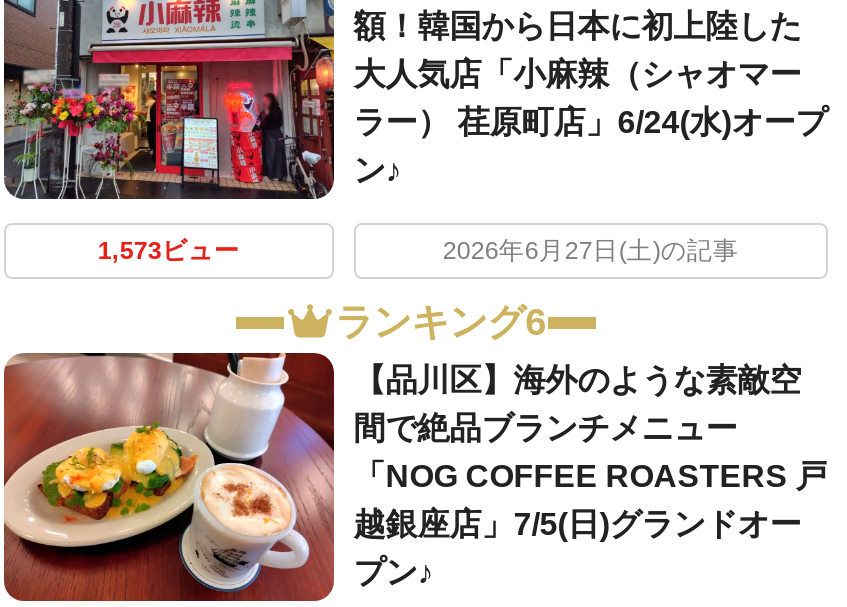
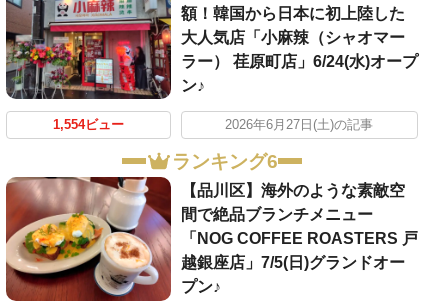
[98,237,240,265] 1,573ビュー -> [53,118,124,132] 1,554ビュー

